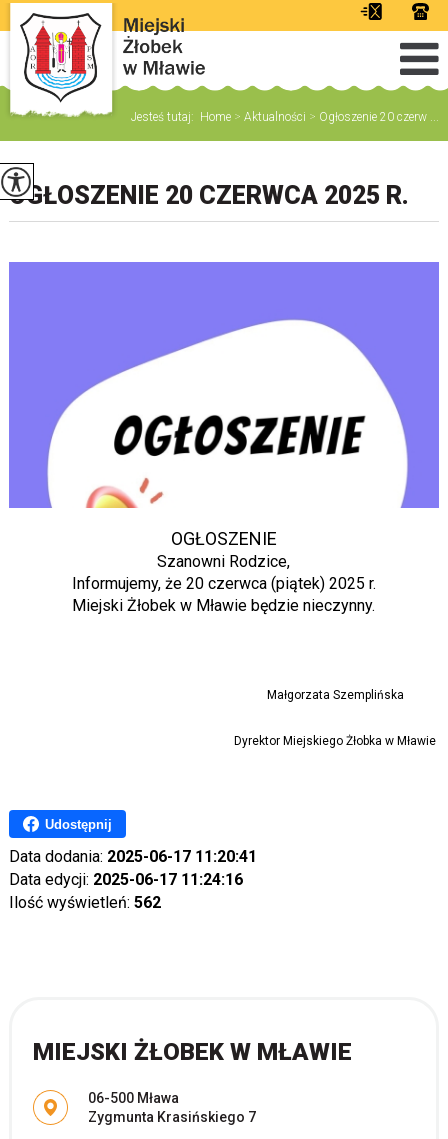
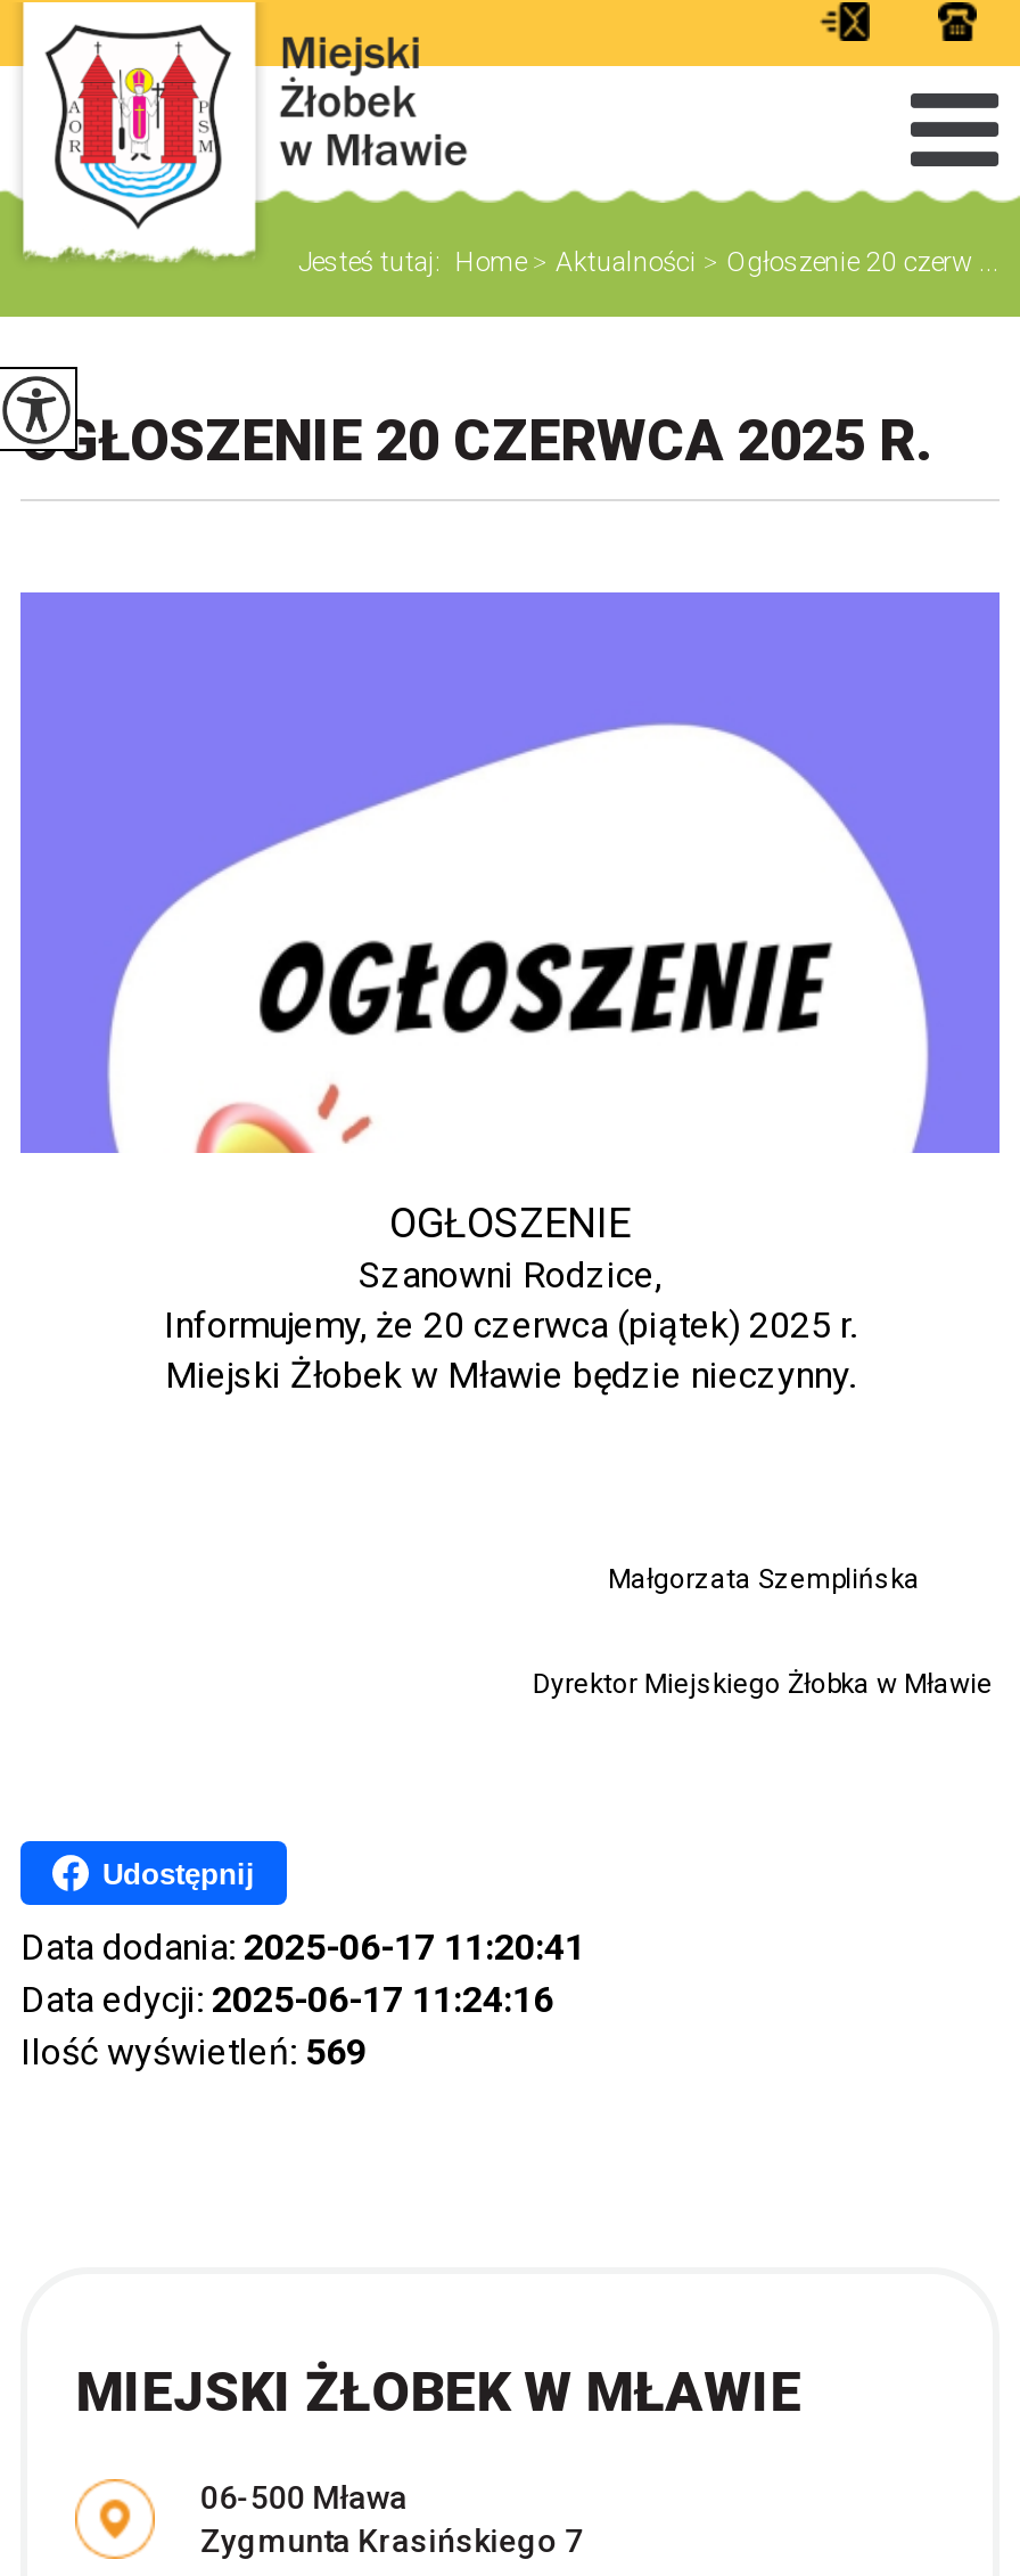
[9,893,161,912] Ilość wyświetleń: 562 -> [20,2031,367,2074] Ilość wyświetleń: 569

